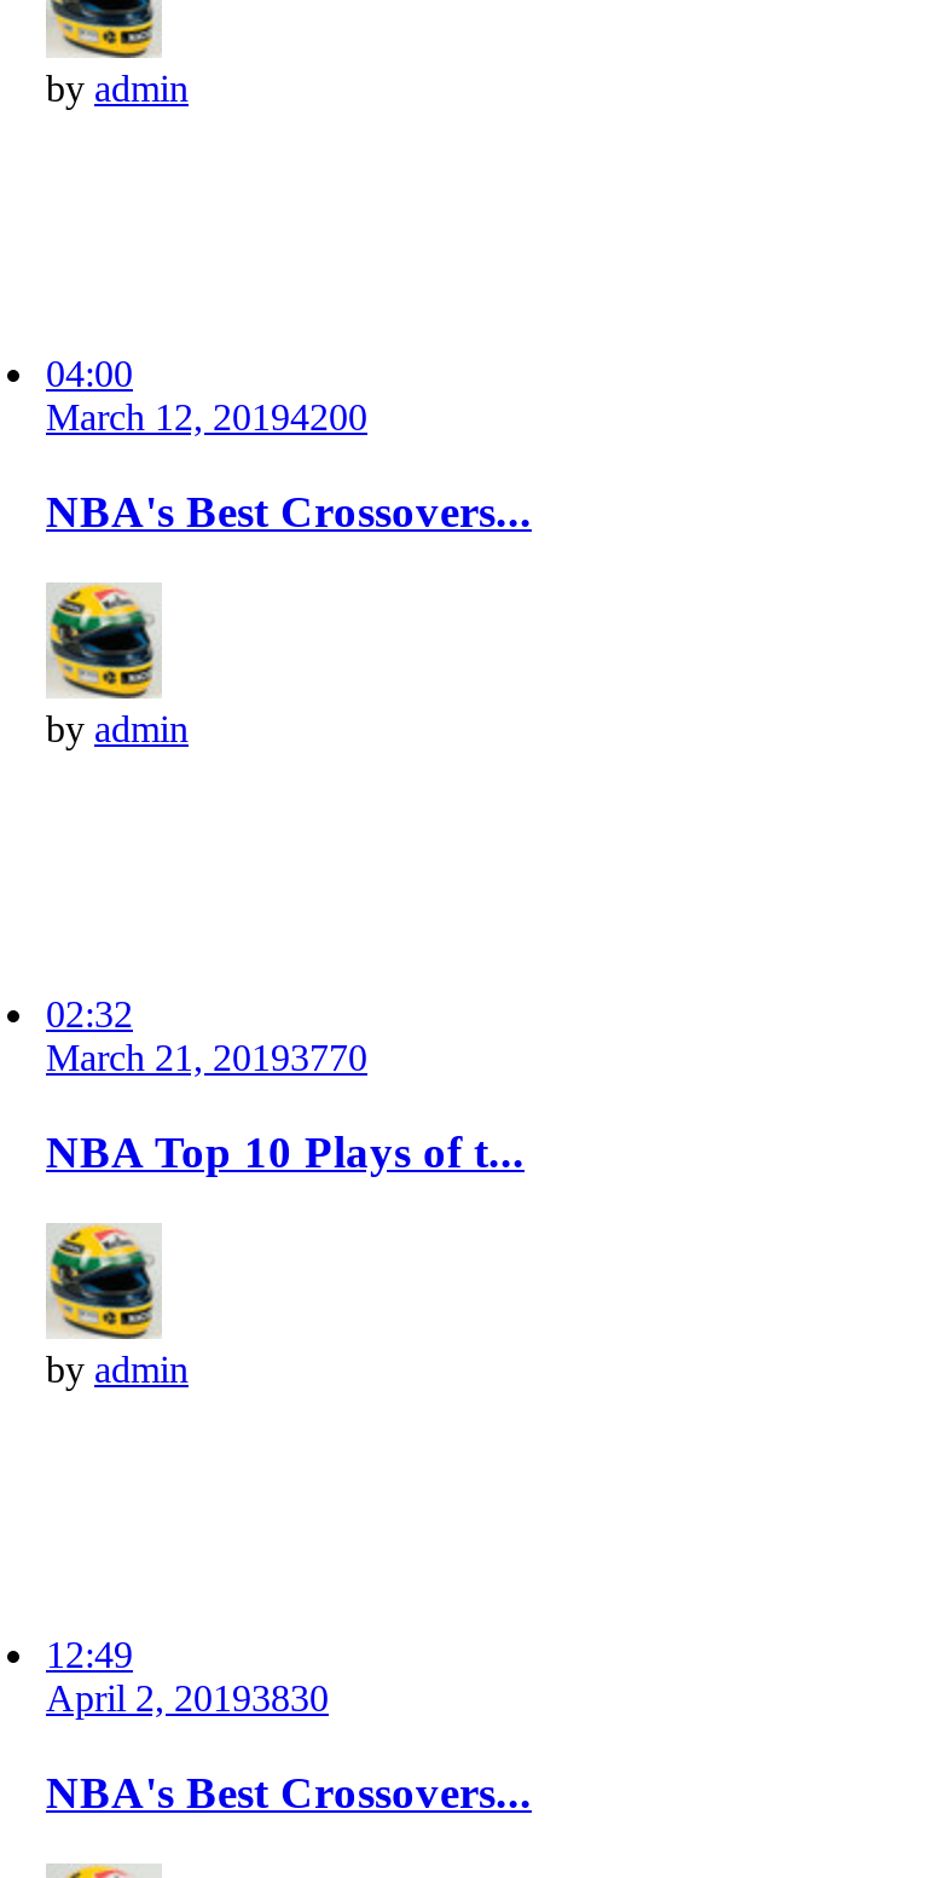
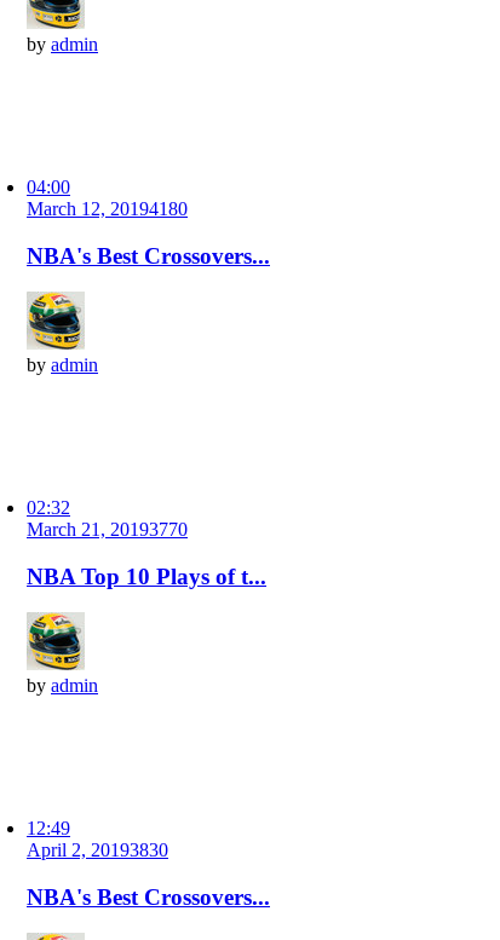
[46,396,367,437] March 12, 20194200 -> [27,198,188,219] March 12, 20194180

